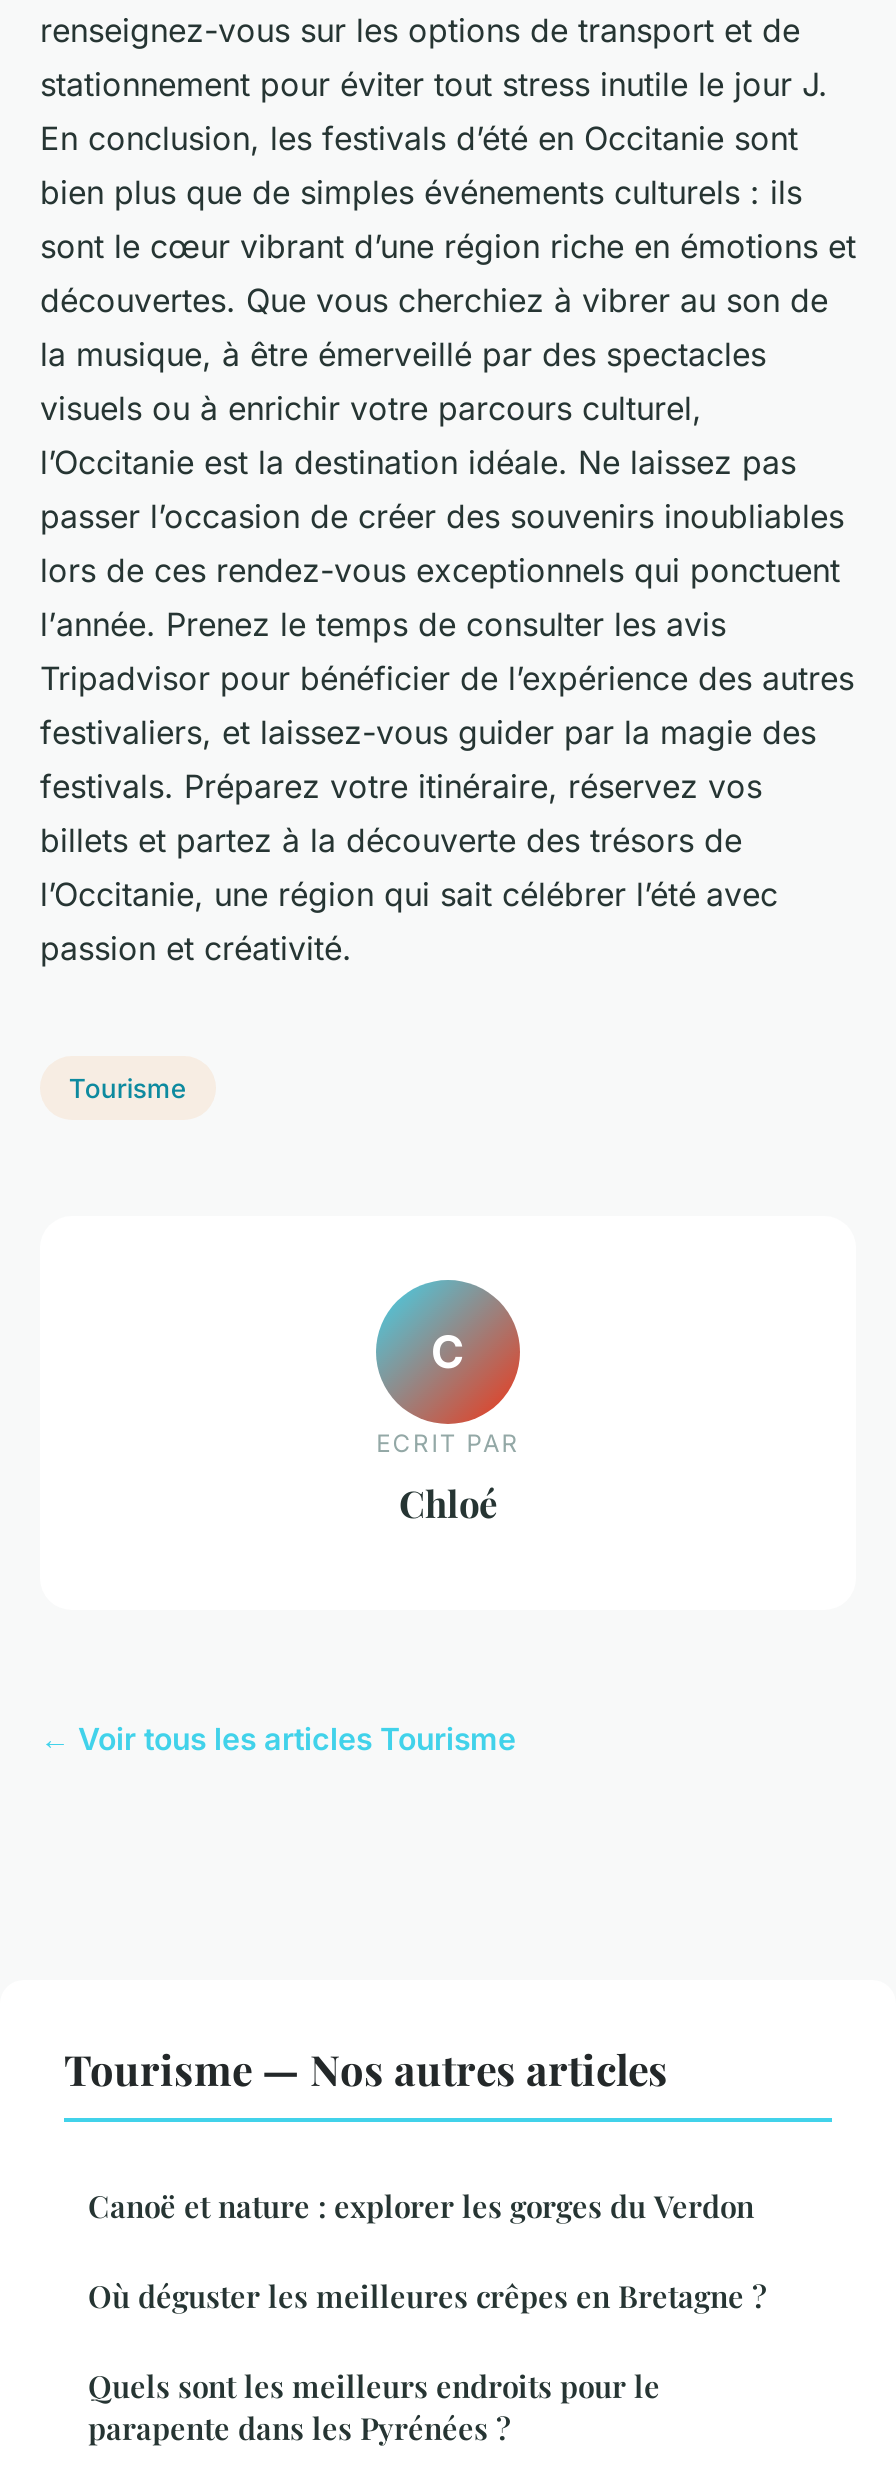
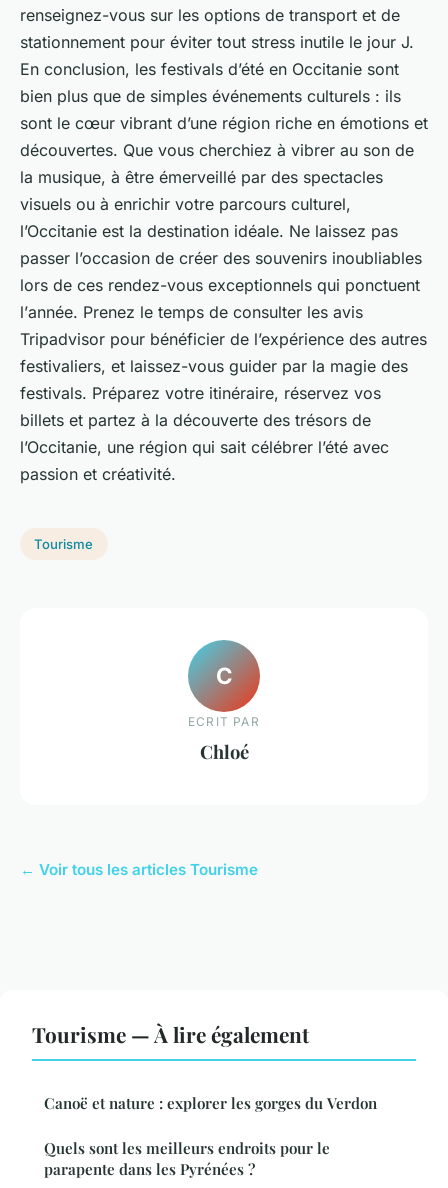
[64,2040,668,2096] Tourisme — Nos autres articles -> [32,1020,309,1048] Tourisme — À lire également
[88,2276,766,2316] Où déguster les meilleures crêpes en Bretagne ? -> none

